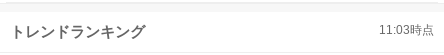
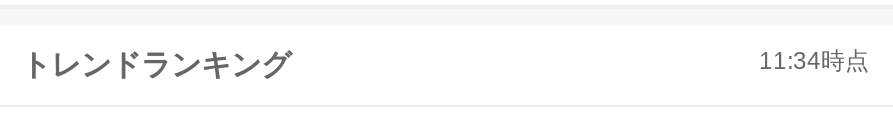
[379,23,434,37] 11:03時点 -> [759,47,869,75] 11:34時点

